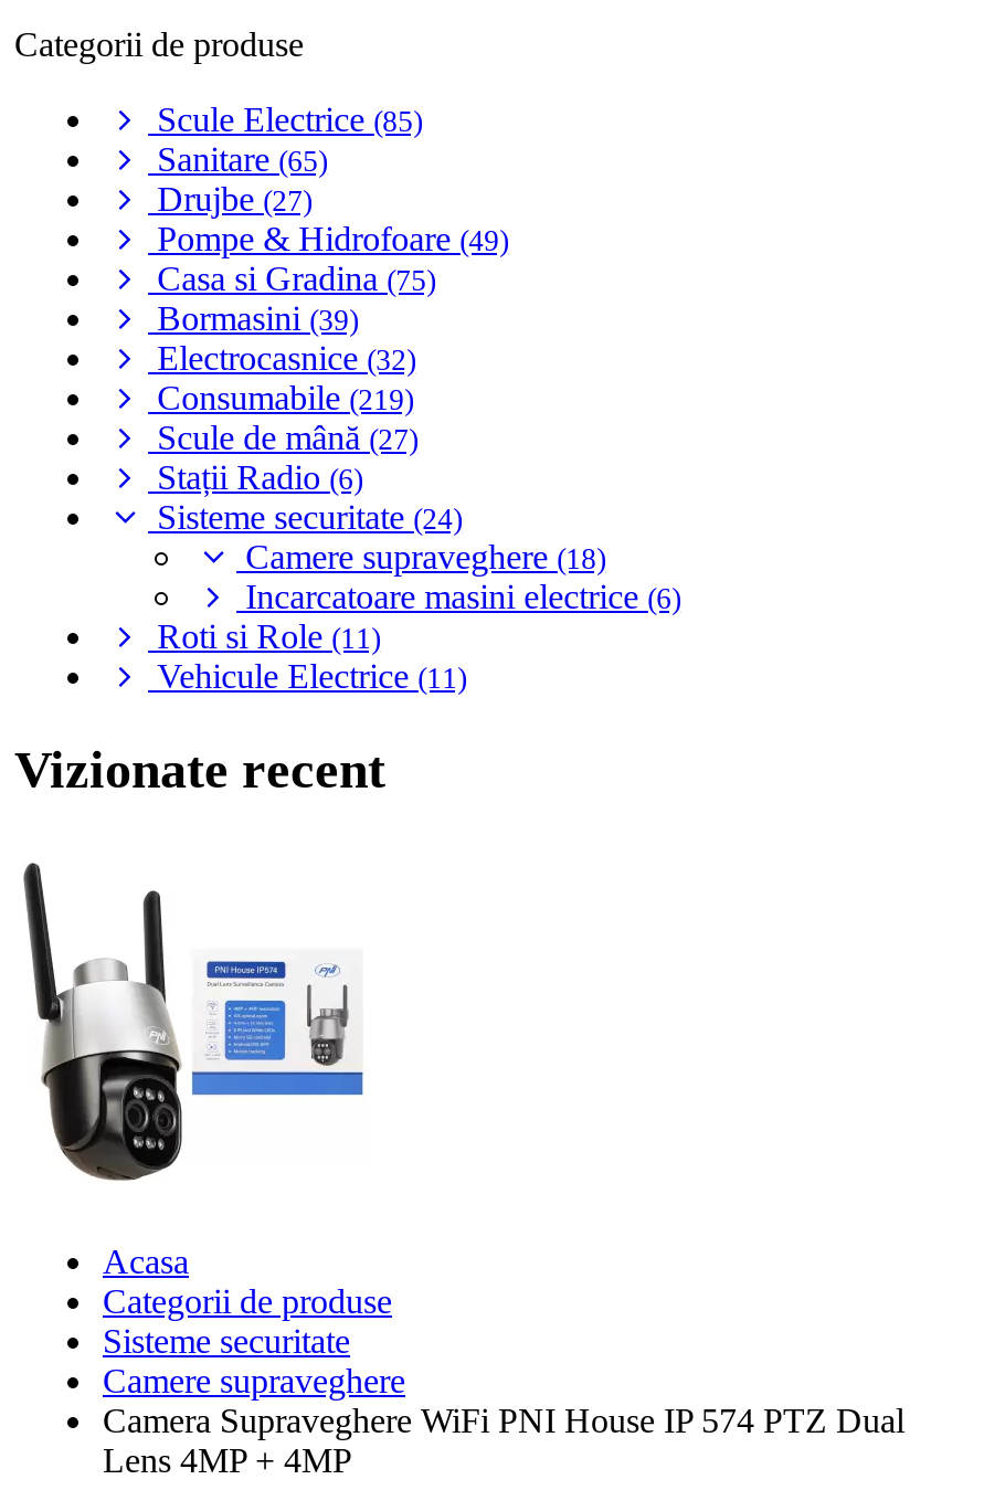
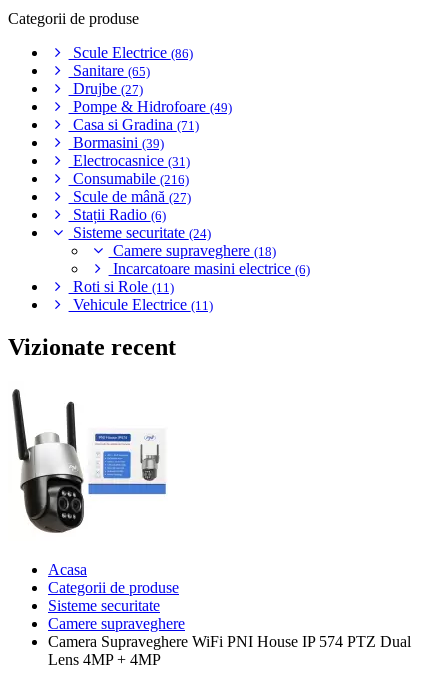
[148,101,422,138] Scule Electrice (85) -> [69,44,193,61] Scule Electrice (86)
[148,260,435,297] Casa si Gradina (75) -> [69,116,199,133] Casa si Gradina (71)
[148,339,415,377] Electrocasnice (32) -> [69,152,190,169] Electrocasnice (31)
[148,379,413,416] Consumabile (219) -> [69,170,189,187] Consumabile (216)

